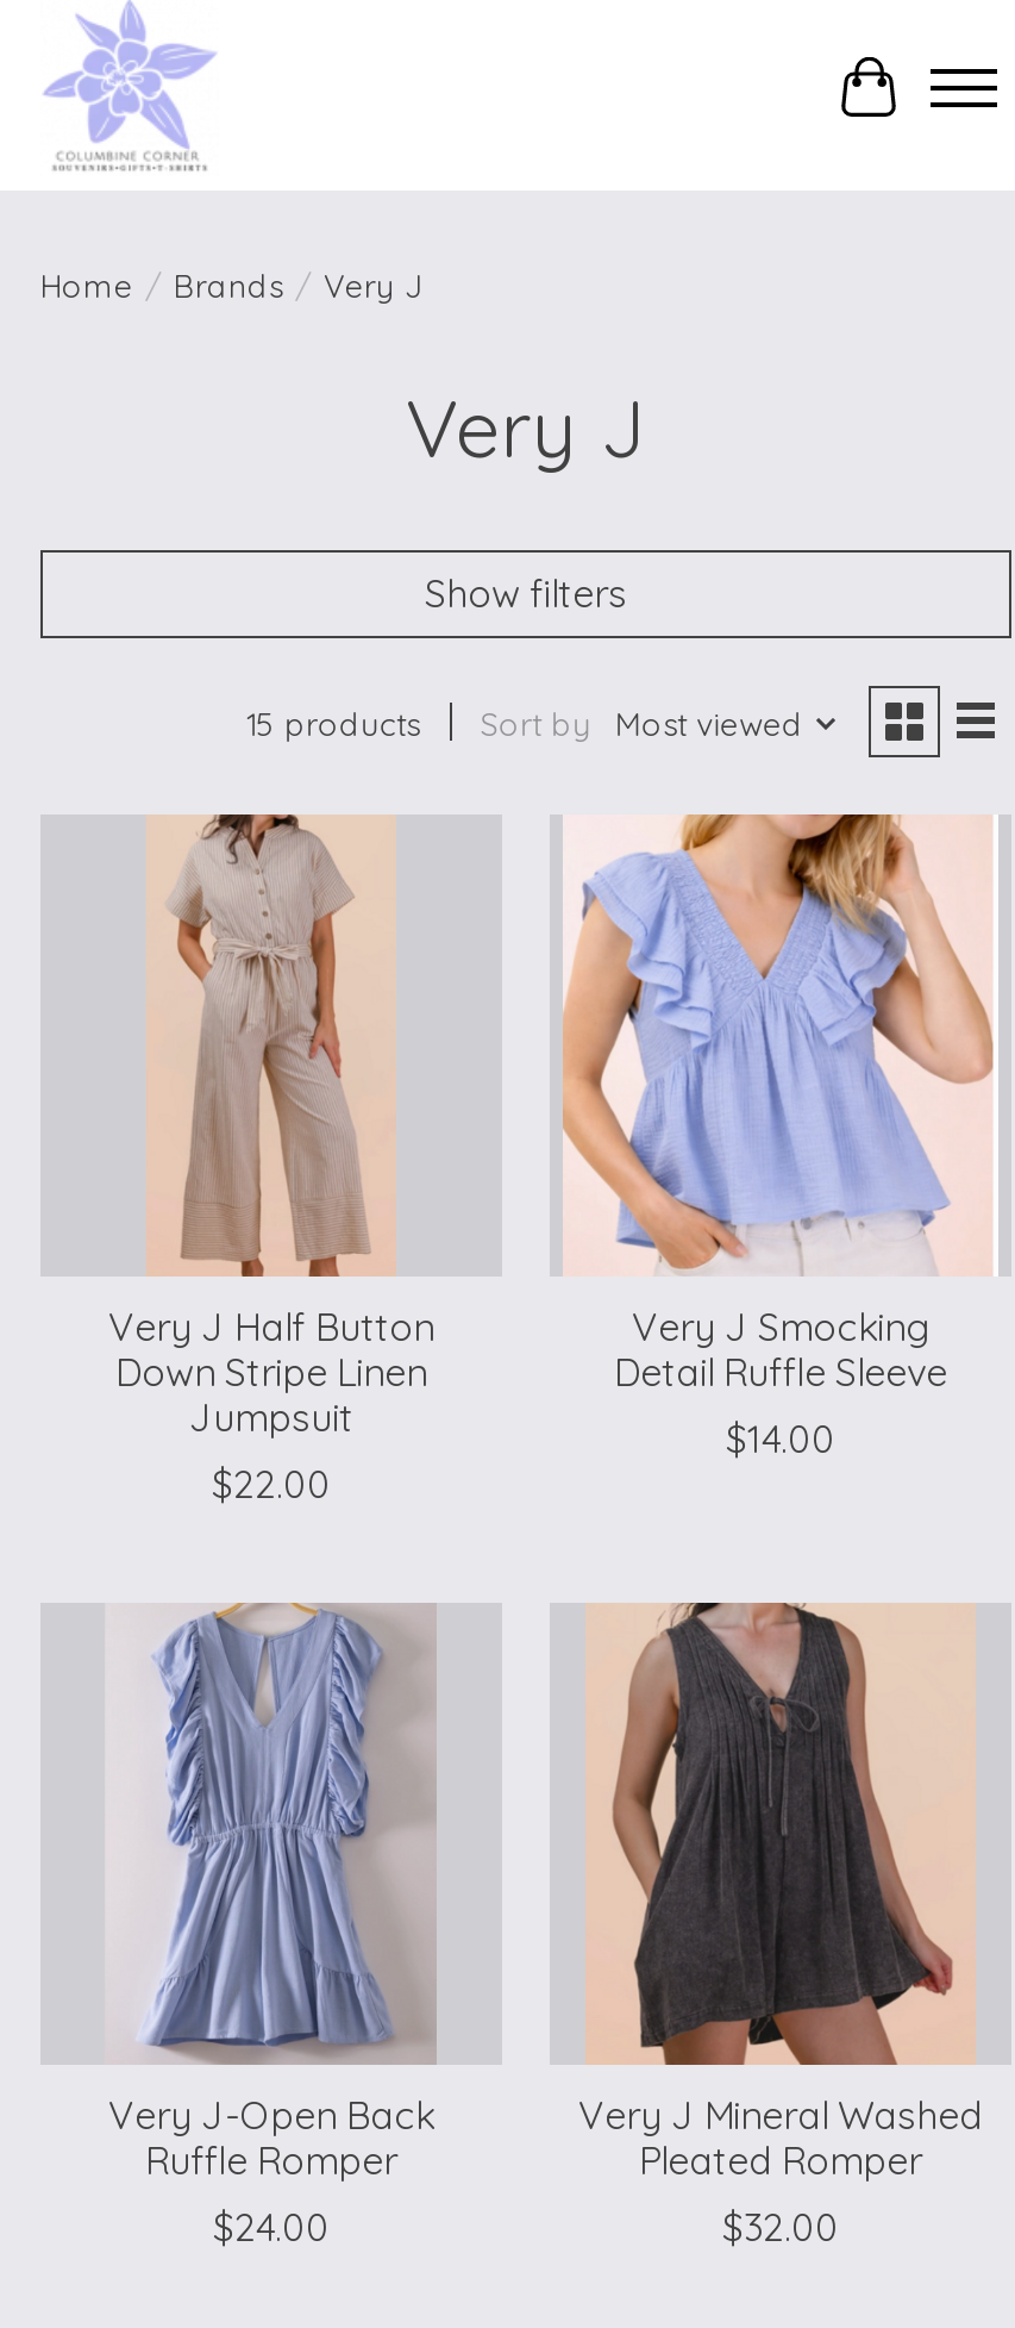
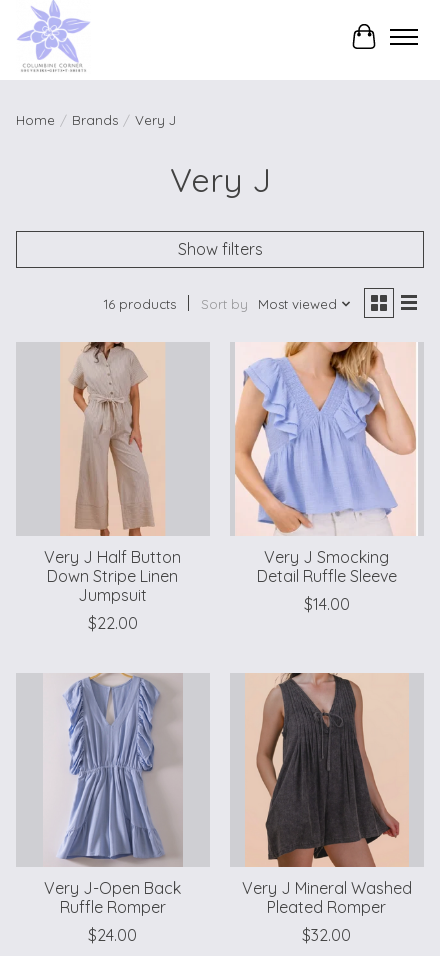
[247,706,804,744] 15 products Sort by Most viewed -> [104,296,337,312] 16 products Sort by Most viewed

